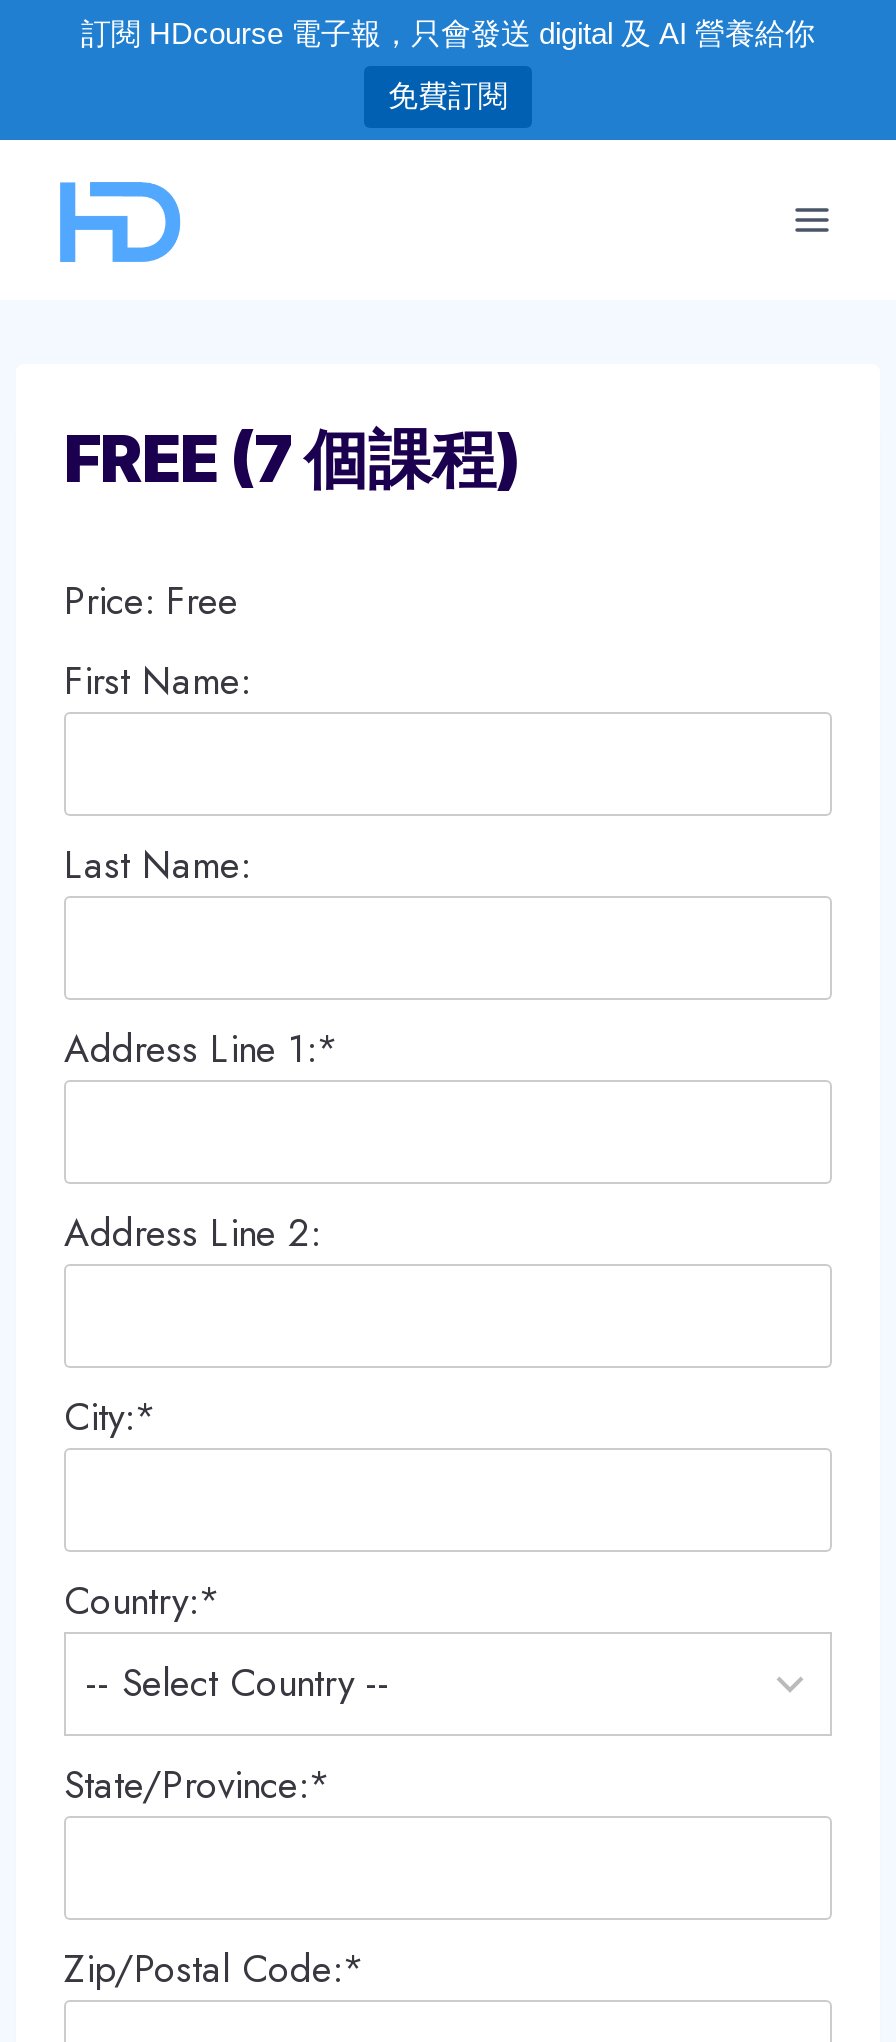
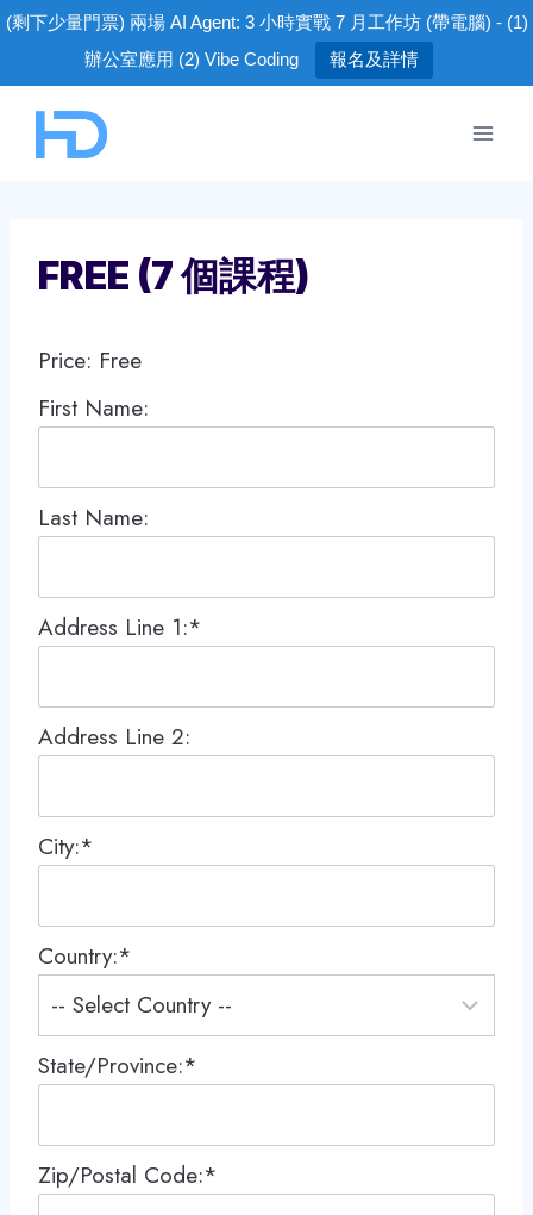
[81,16,815,50] 訂閱 HDcourse 電子報，只會發送 digital 及 AI 營養給你 -> [5,12,528,32] (剩下少量門票) 兩場 AI Agent: 3 小時實戰 7 月工作坊 (帶電腦) - (1)
[388,78,508,112] 免費訂閱 -> [84,49,418,69] 辦公室應用 (2) Vibe Coding | 報名及詳情

